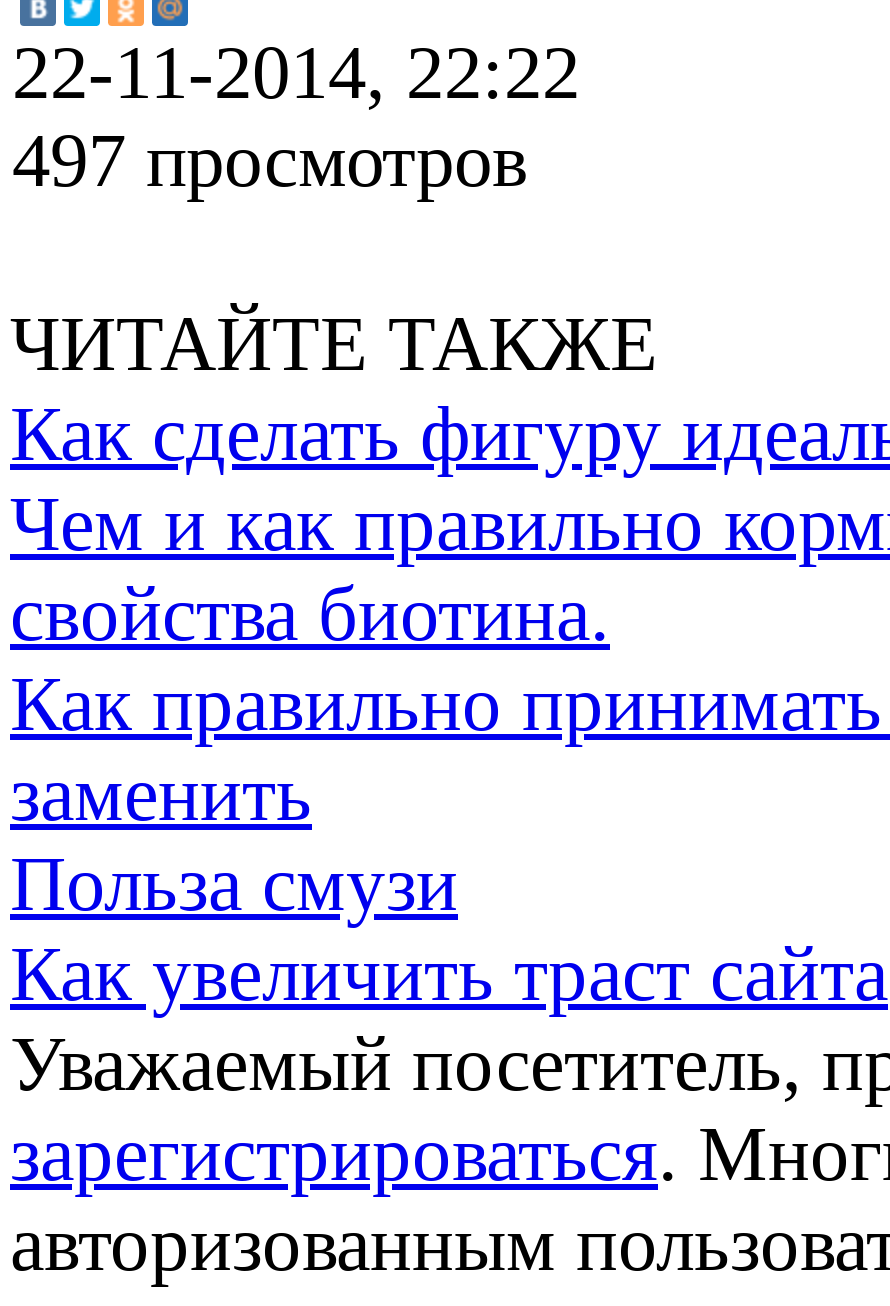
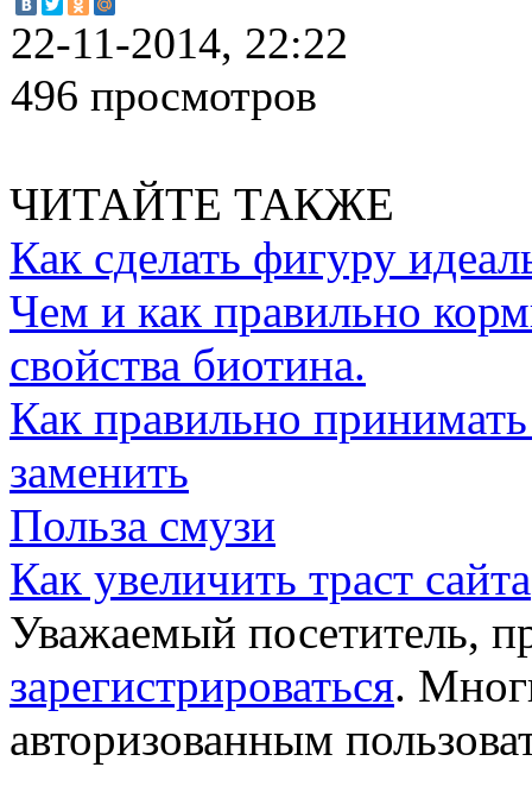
[12,118,528,202] 497 просмотров -> [11,70,317,120] 496 просмотров

